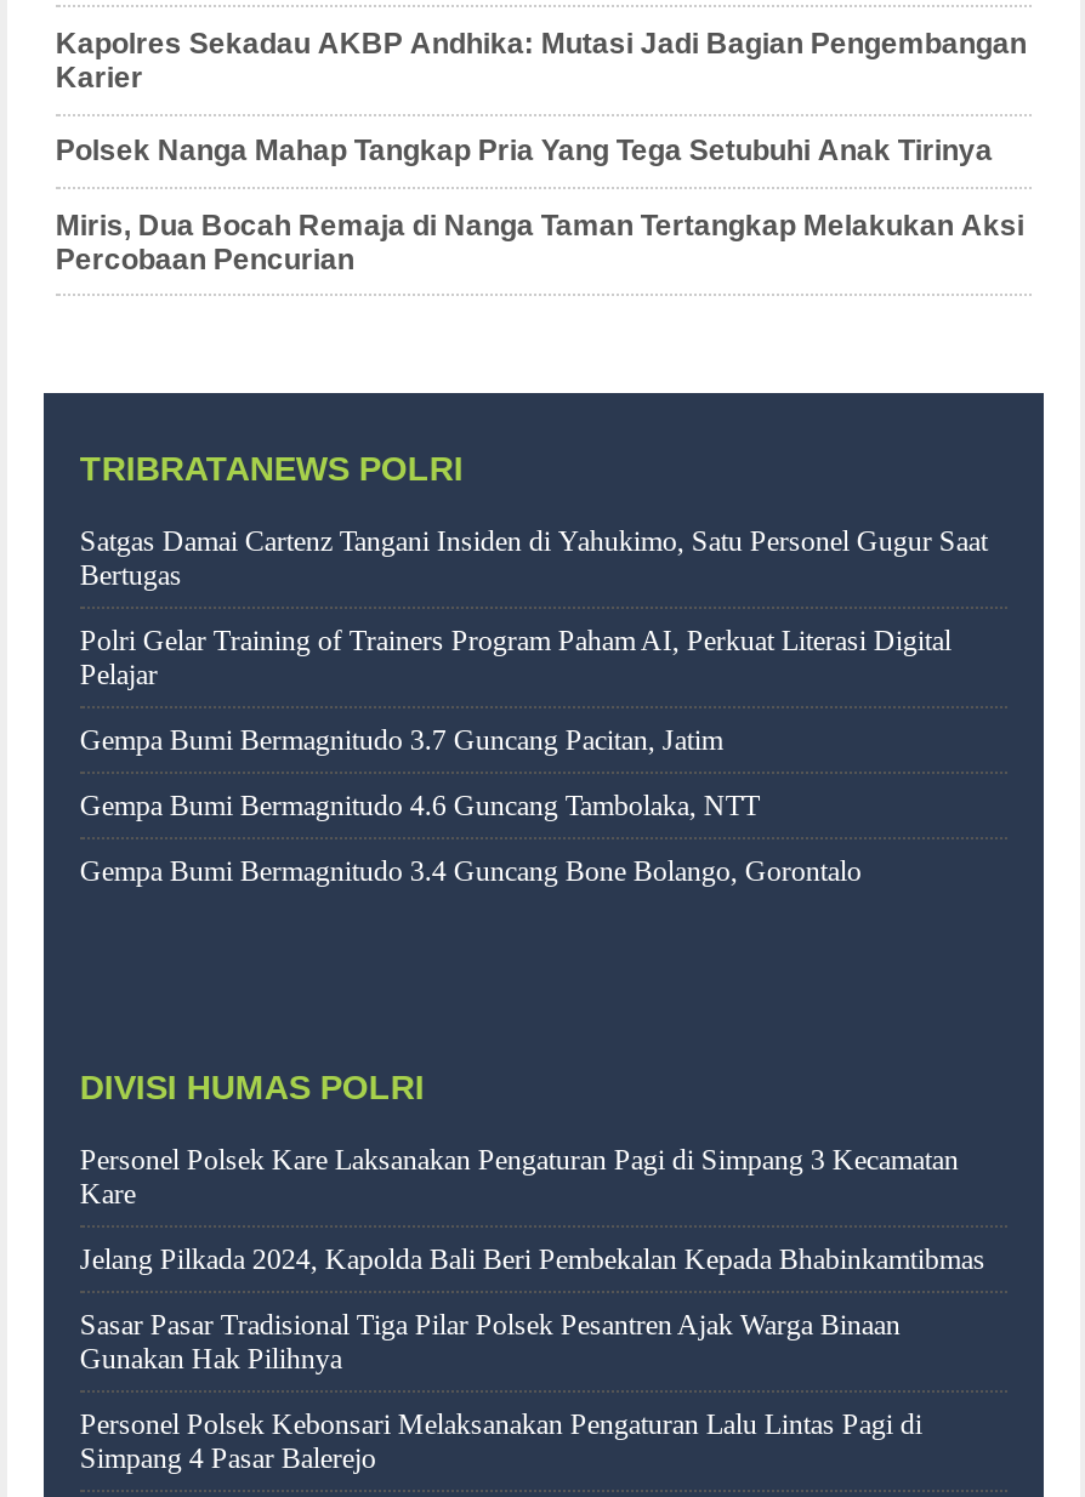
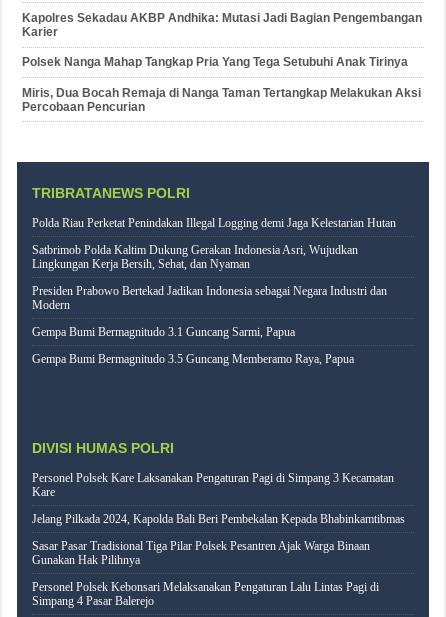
[80,525,988,593] Satgas Damai Cartenz Tangani Insiden di Yahukimo, Satu Personel Gugur Saat | Bertugas -> [32,216,396,230] Polda Riau Perketat Penindakan Illegal Logging demi Jaga Kelestarian Hutan
[80,624,951,692] Polri Gelar Training of Trainers Program Paham AI, Perkuat Literasi Digital | Pelajar -> [32,243,358,271] Satbrimob Polda Kaltim Dukung Gerakan Indonesia Asri, Wujudkan | Lingkungan Kerja Bersih, Sehat, dan Nyaman
[80,724,723,758] Gempa Bumi Bermagnitudo 3.7 Guncang Pacitan, Jatim -> [32,284,387,312] Presiden Prabowo Bertekad Jadikan Indonesia sebagai Negara Industri dan | Modern
[80,789,759,823] Gempa Bumi Bermagnitudo 4.6 Guncang Tambolaka, NTT -> [32,325,295,339] Gempa Bumi Bermagnitudo 3.1 Guncang Sarmi, Papua
[80,855,861,889] Gempa Bumi Bermagnitudo 3.4 Guncang Bone Bolango, Gorontalo -> [32,352,354,366] Gempa Bumi Bermagnitudo 3.5 Guncang Memberamo Raya, Papua

